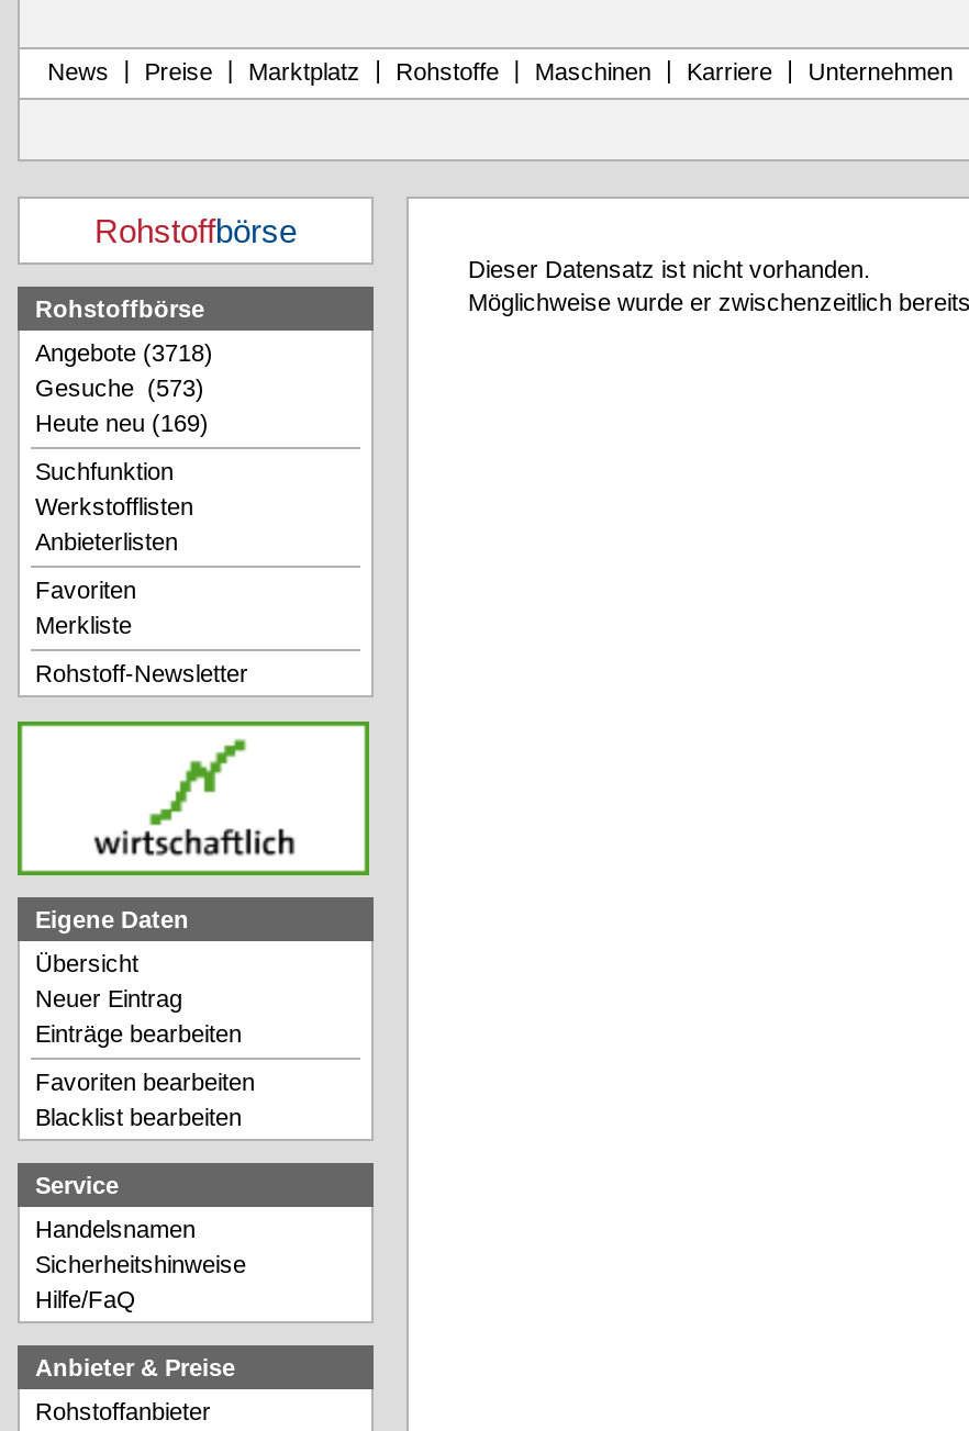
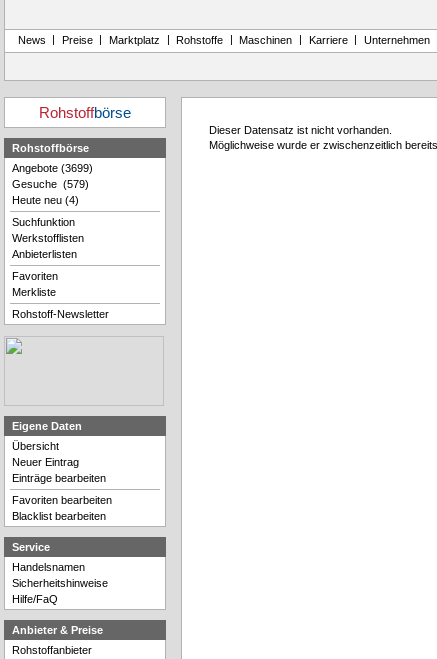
[35,340,213,366] Angebote (3718) -> [12,162,93,174] Angebote (3699)
[35,375,204,401] Gesuche (573) -> [12,178,89,190] Gesuche (579)
[35,410,209,436] Heute neu (169) -> [12,194,79,206] Heute neu (4)
[15,719,371,877] [image] -> none

